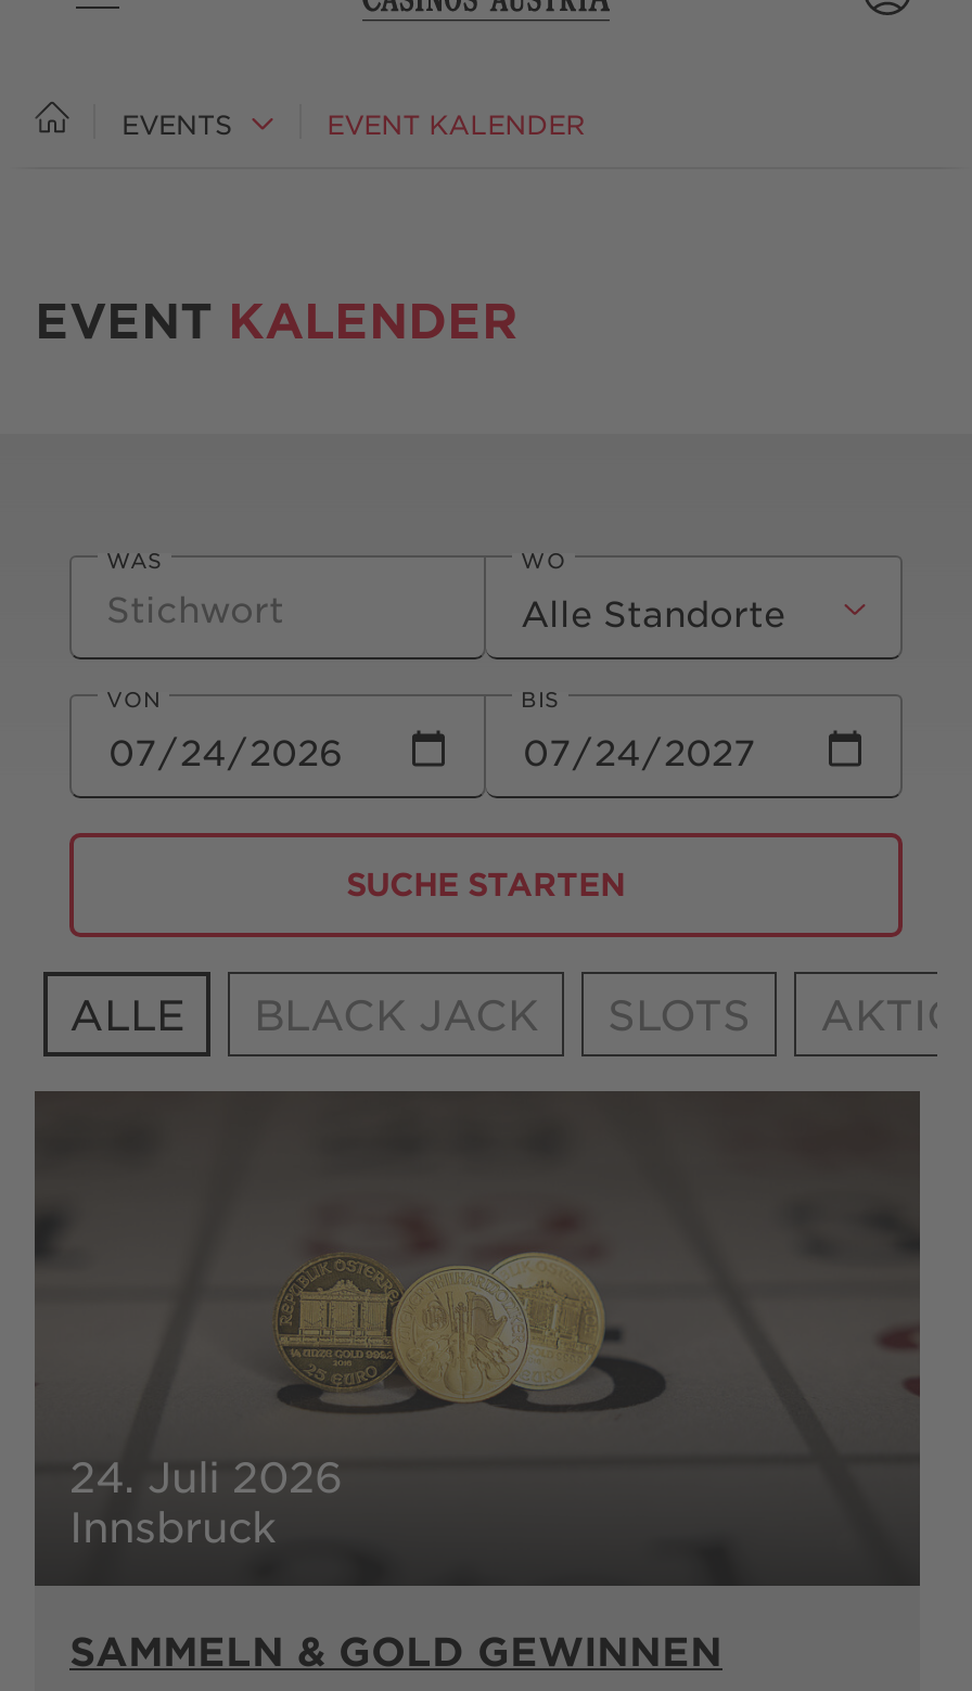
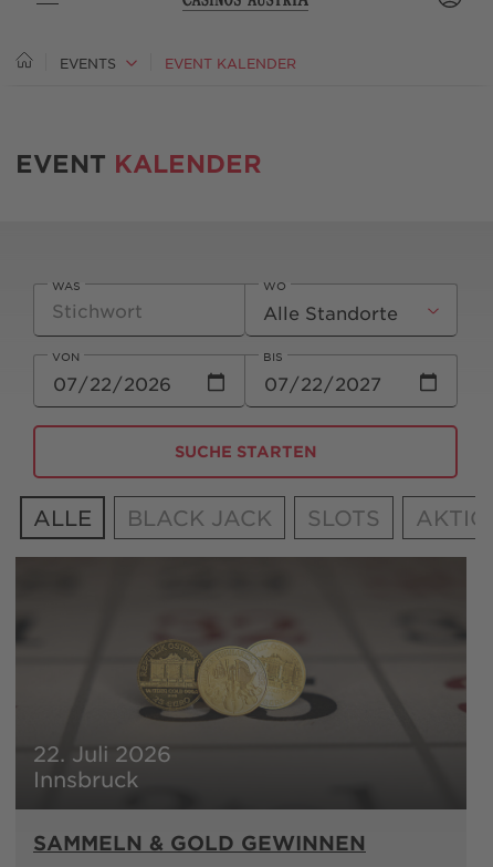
[69,1451,343,1501] 24. Juli 2026 -> [33,741,171,766] 22. Juli 2026

